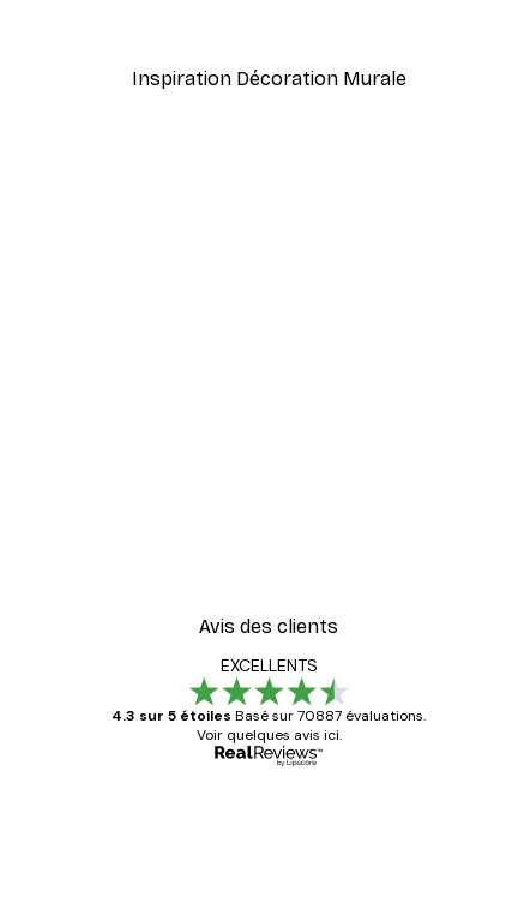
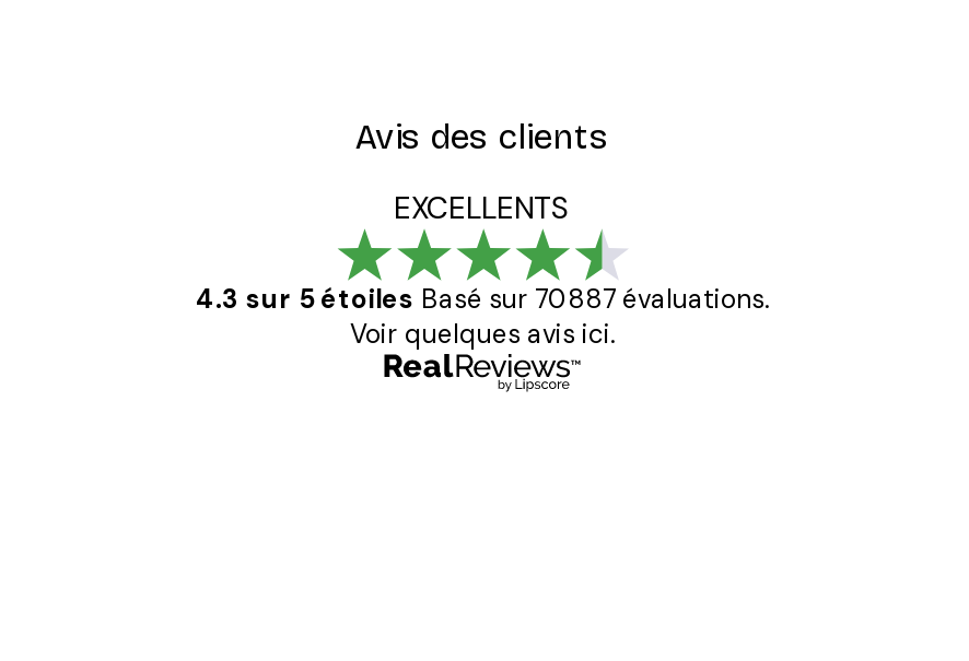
[131,67,406,90] Inspiration Décoration Murale -> none

